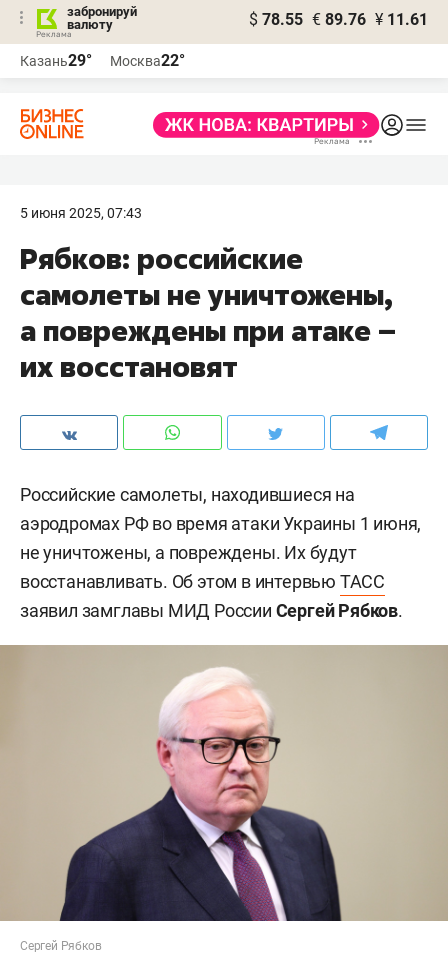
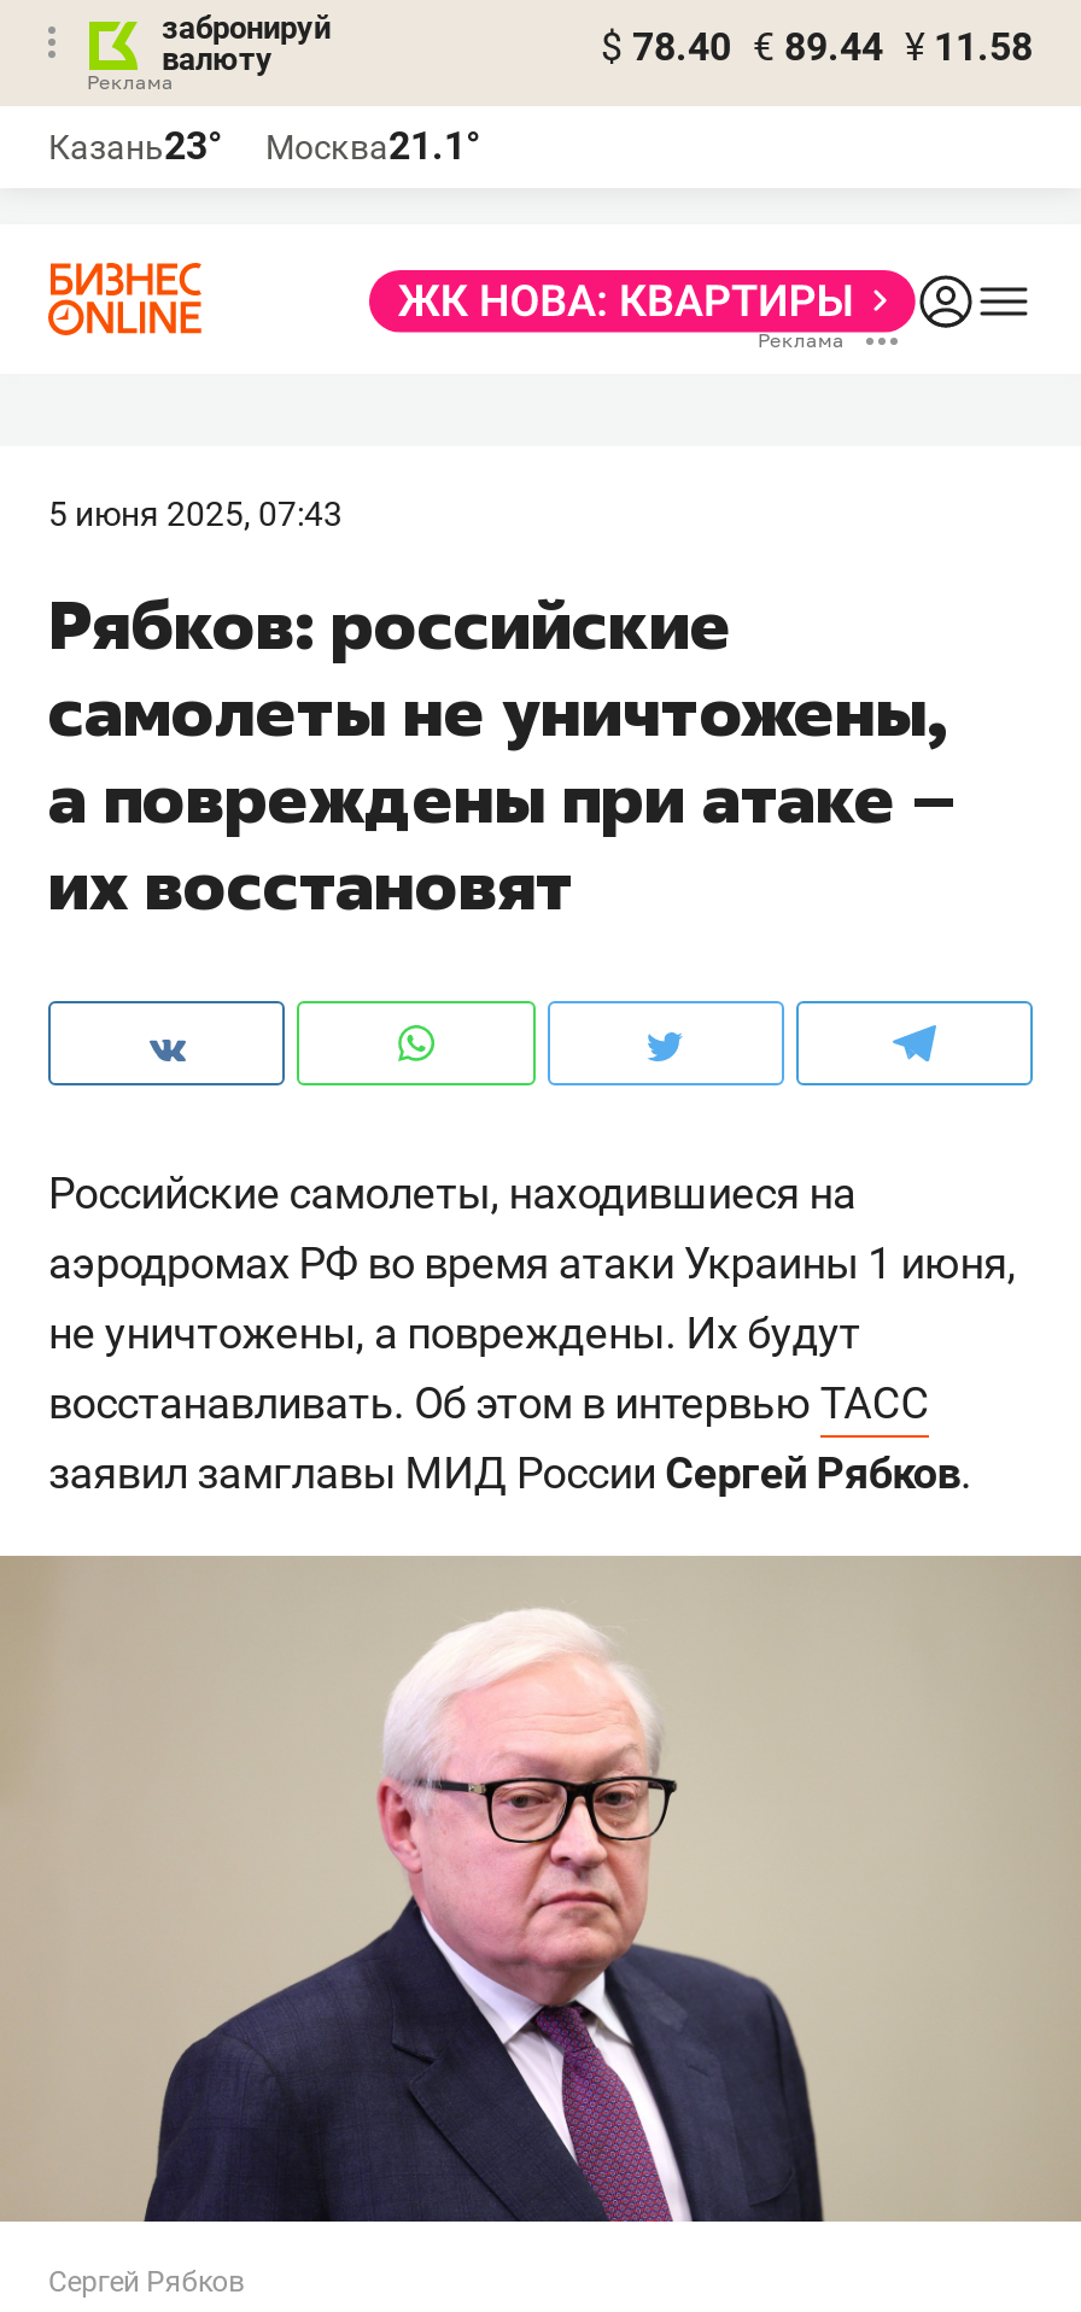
[249,10,428,29] $ 78.55 € 89.76 ¥ 11.61 -> [601,24,1033,70] $ 78.40 € 89.44 ¥ 11.58
[20,51,92,70] Казань29° -> [48,123,222,169] Казань23°
[110,51,185,70] Москва22° -> [265,123,480,169] Москва21.1°

